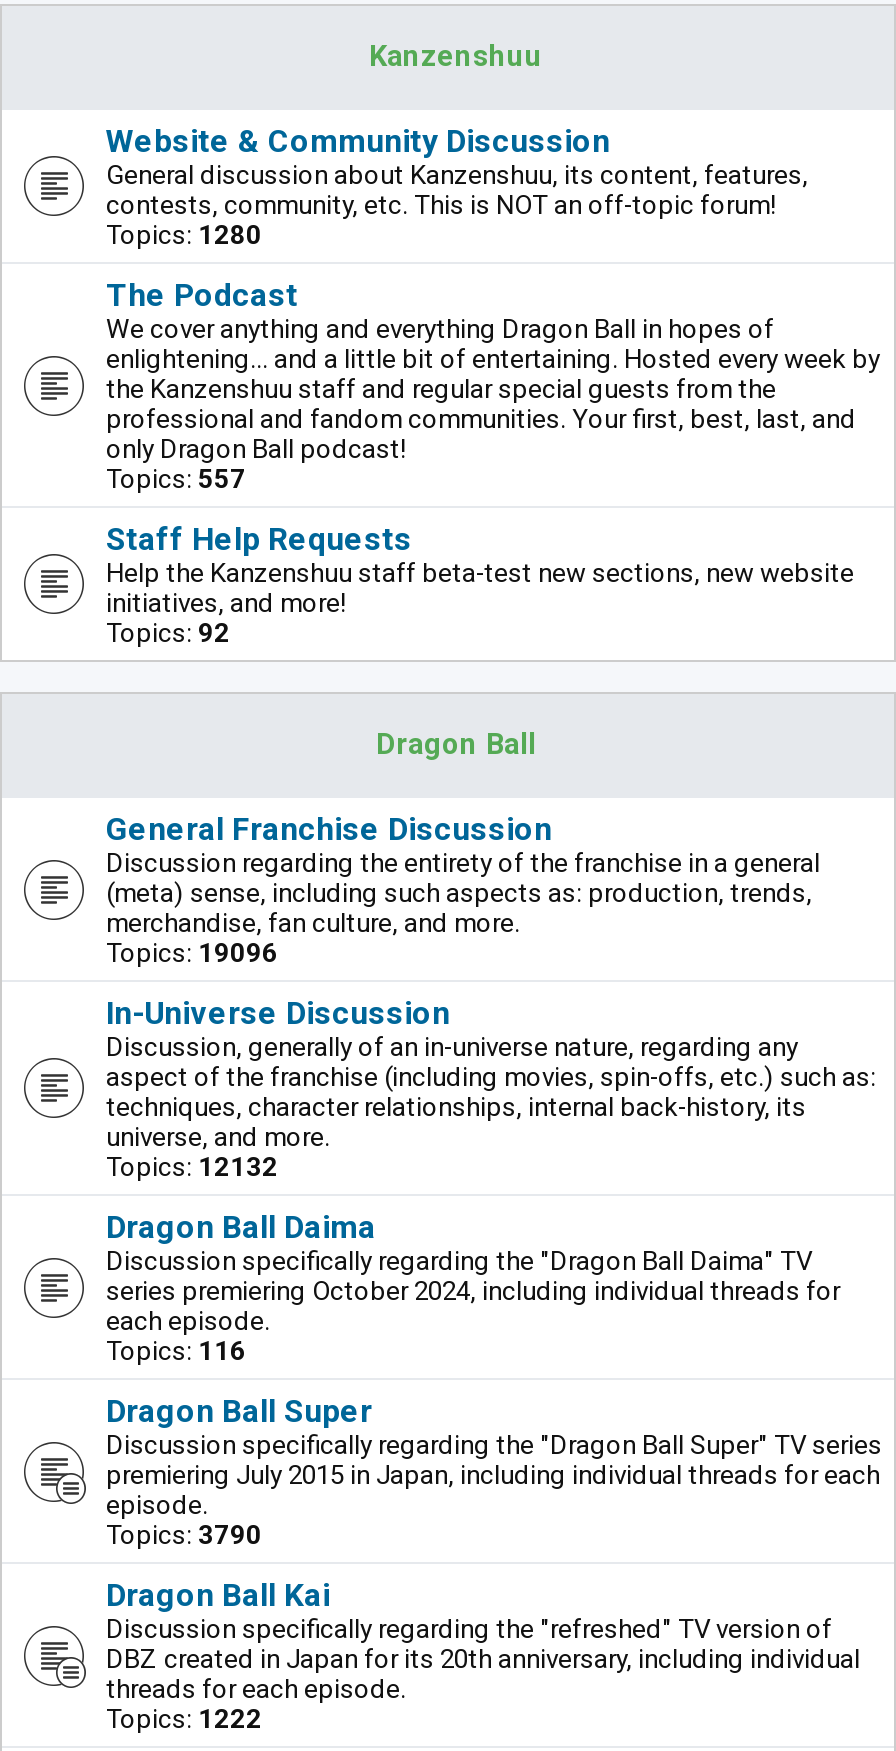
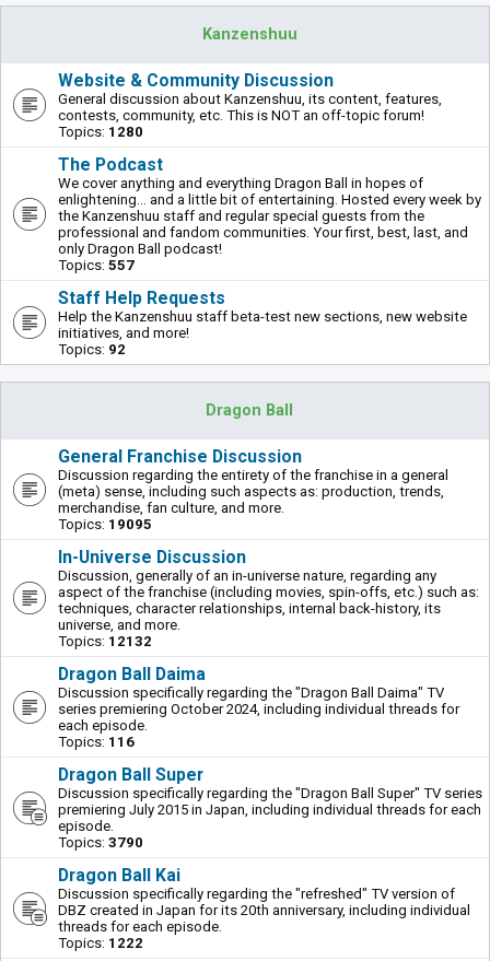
[106,938,278,968] Topics: 19096 -> [58,516,152,532] Topics: 19095

